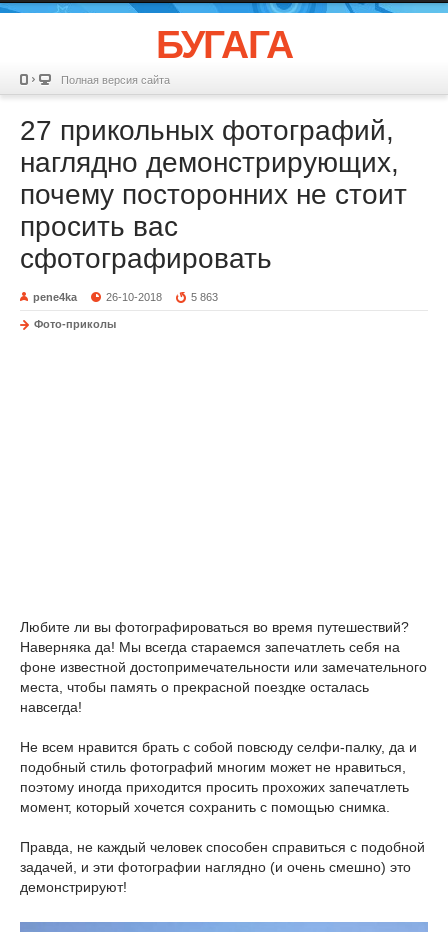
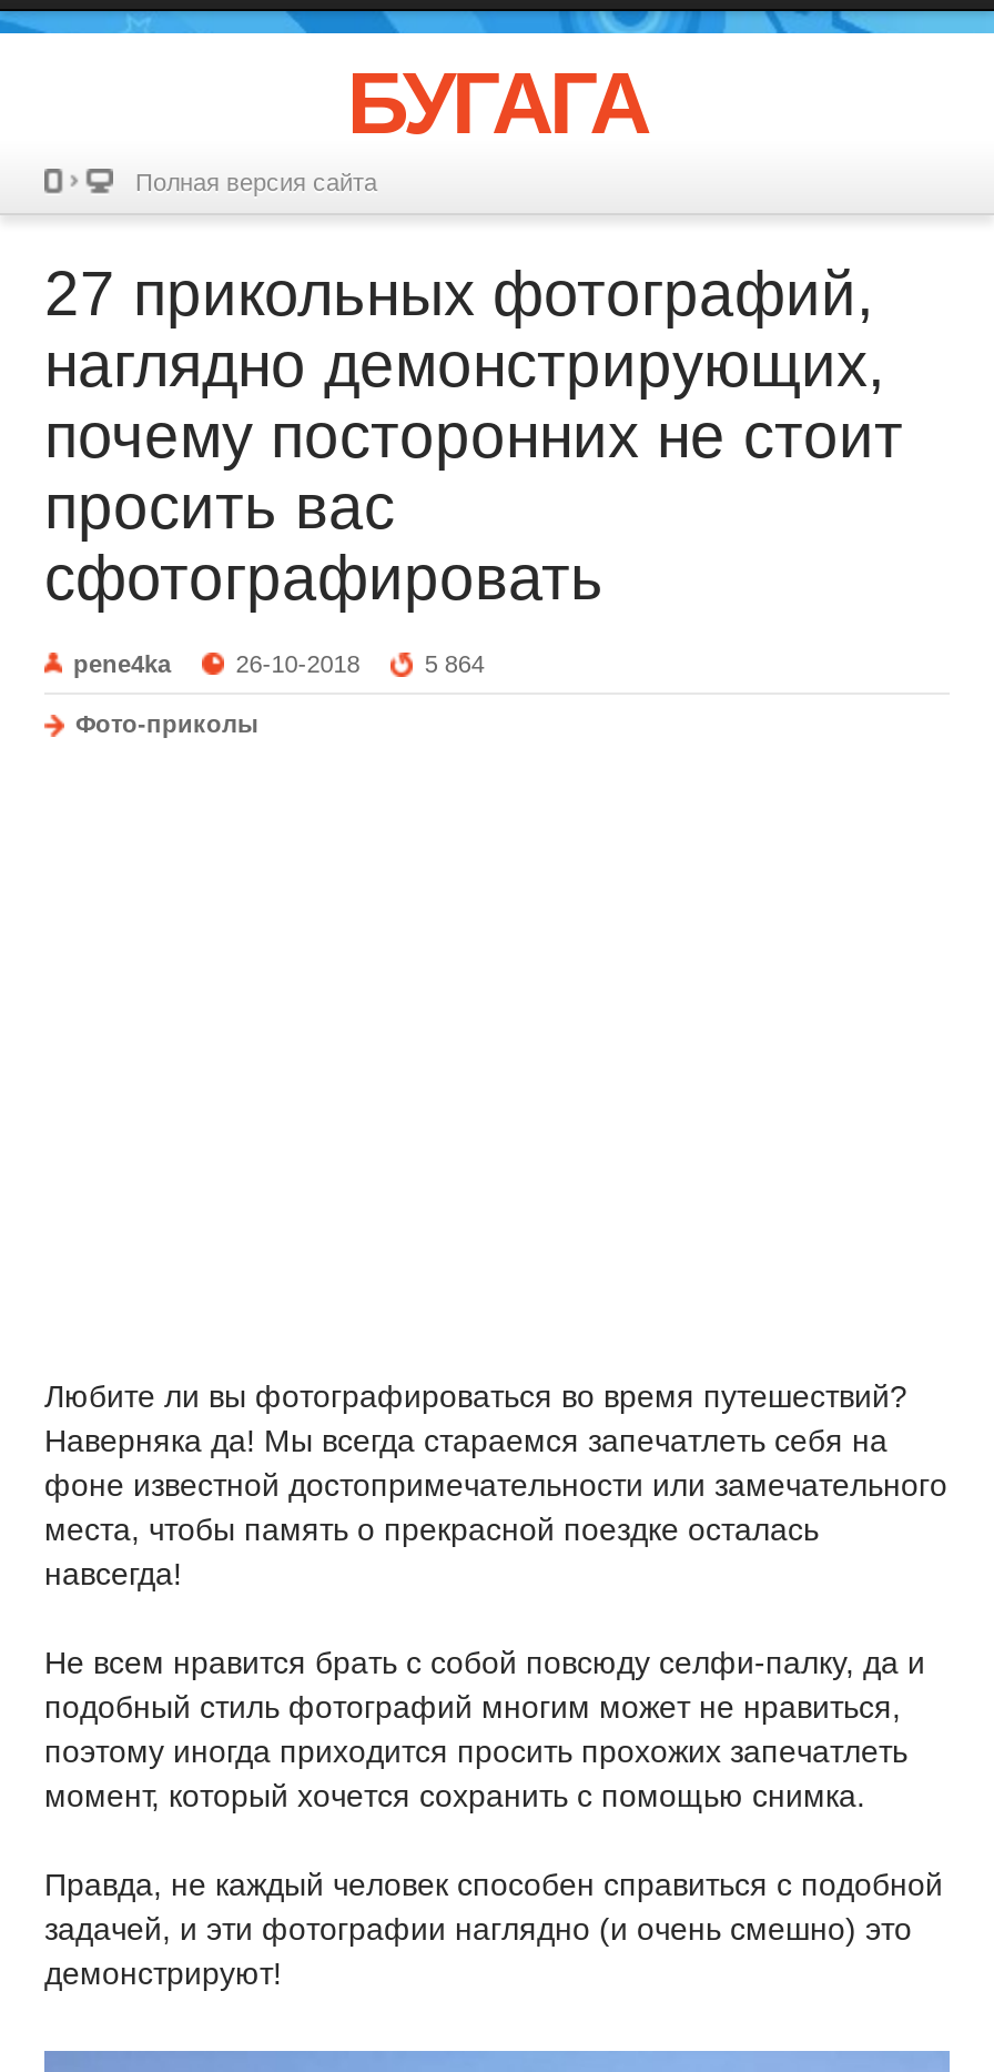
[191,291,218,303] 5 863 -> [425,650,485,677] 5 864

